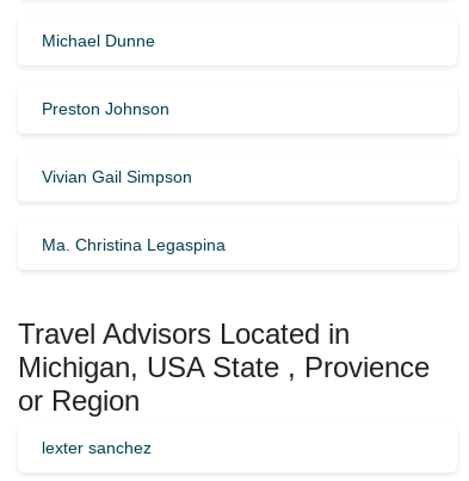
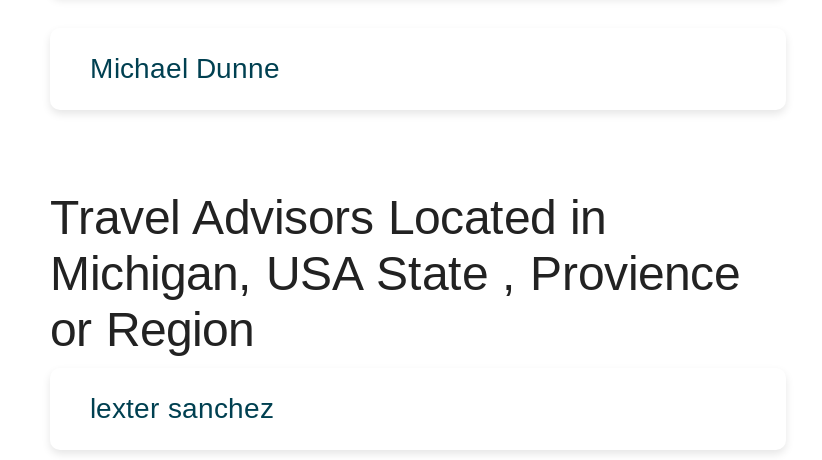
[42,99,169,118] Preston Johnson -> none
[42,167,192,186] Vivian Gail Simpson -> none
[42,235,226,254] Ma. Christina Legaspina -> none

